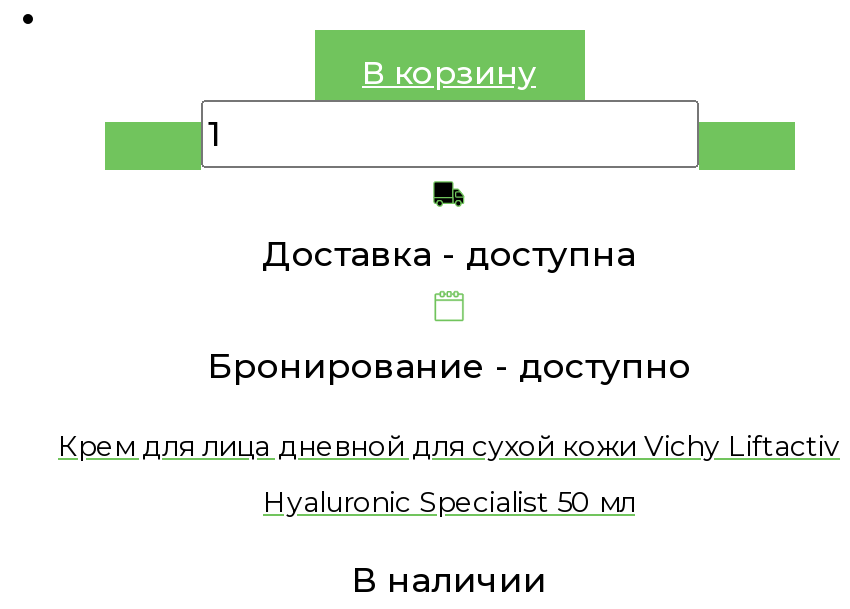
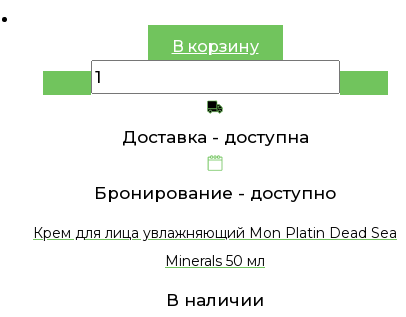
[58,428,840,464] Крем для лица дневной для сухой кожи Vichy Liftactiv -> [33,224,397,242] Крем для лица увлажняющий Mon Platin Dead Sea
[263,484,635,520] Hyaluronic Specialist 50 мл -> [165,252,265,270] Minerals 50 мл

